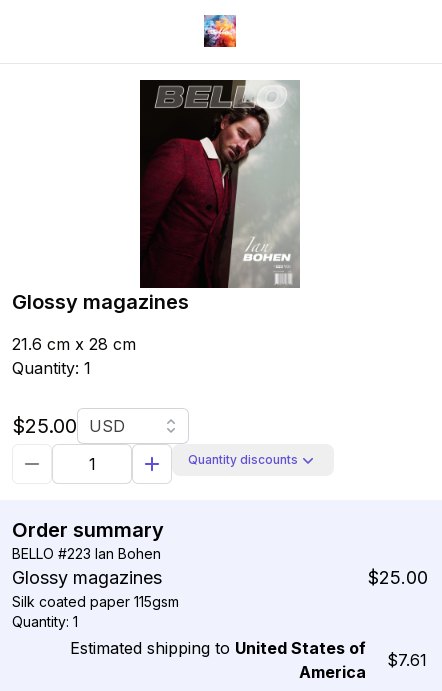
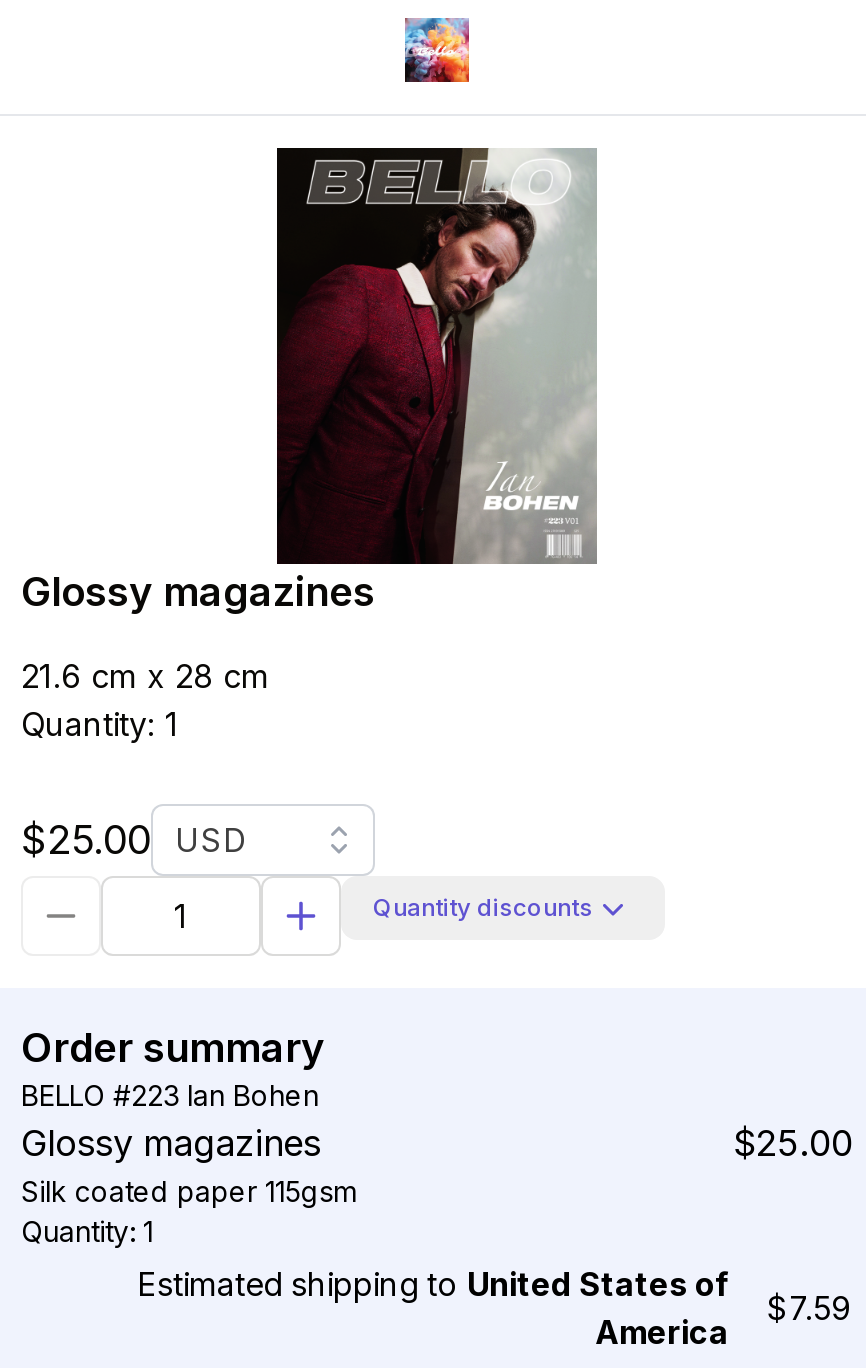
[387,650,427,670] $7.61 -> [767,1288,851,1328] $7.59

